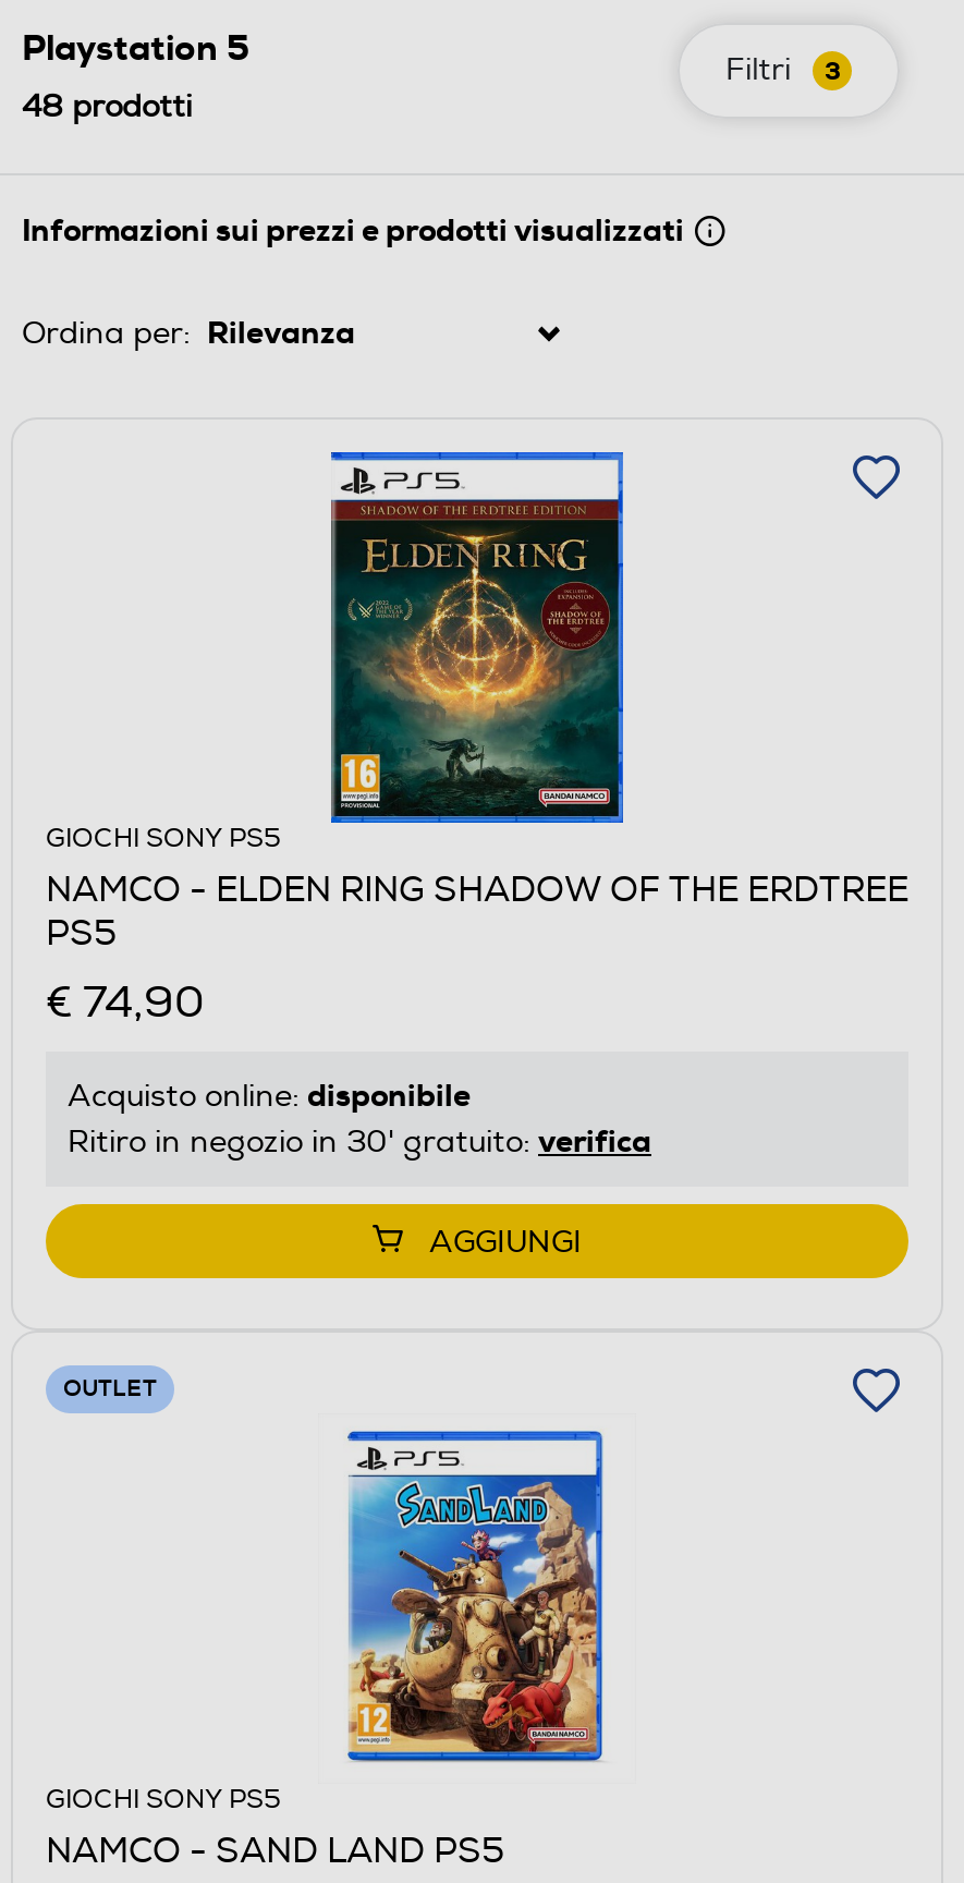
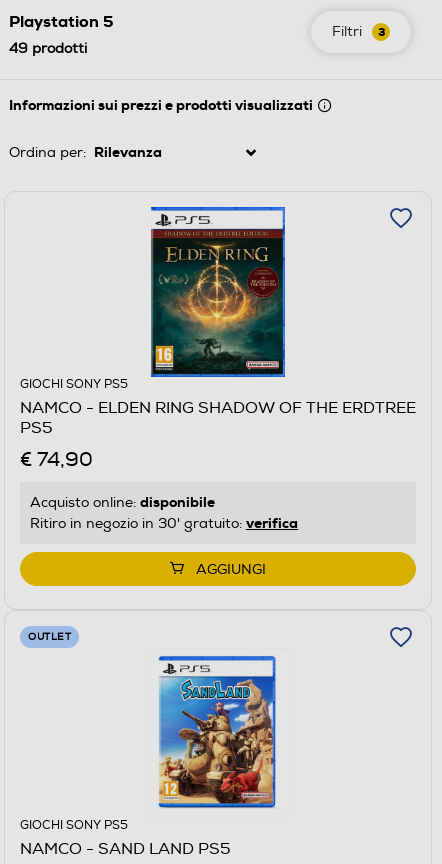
[22,87,192,124] 48 prodotti -> [9,40,87,57] 49 prodotti

